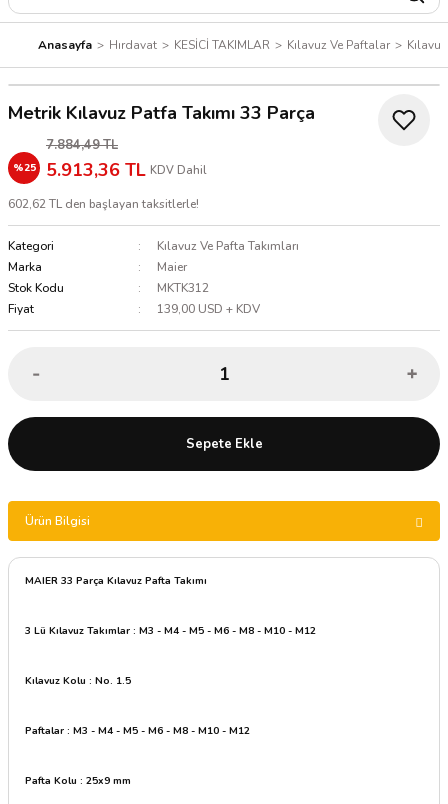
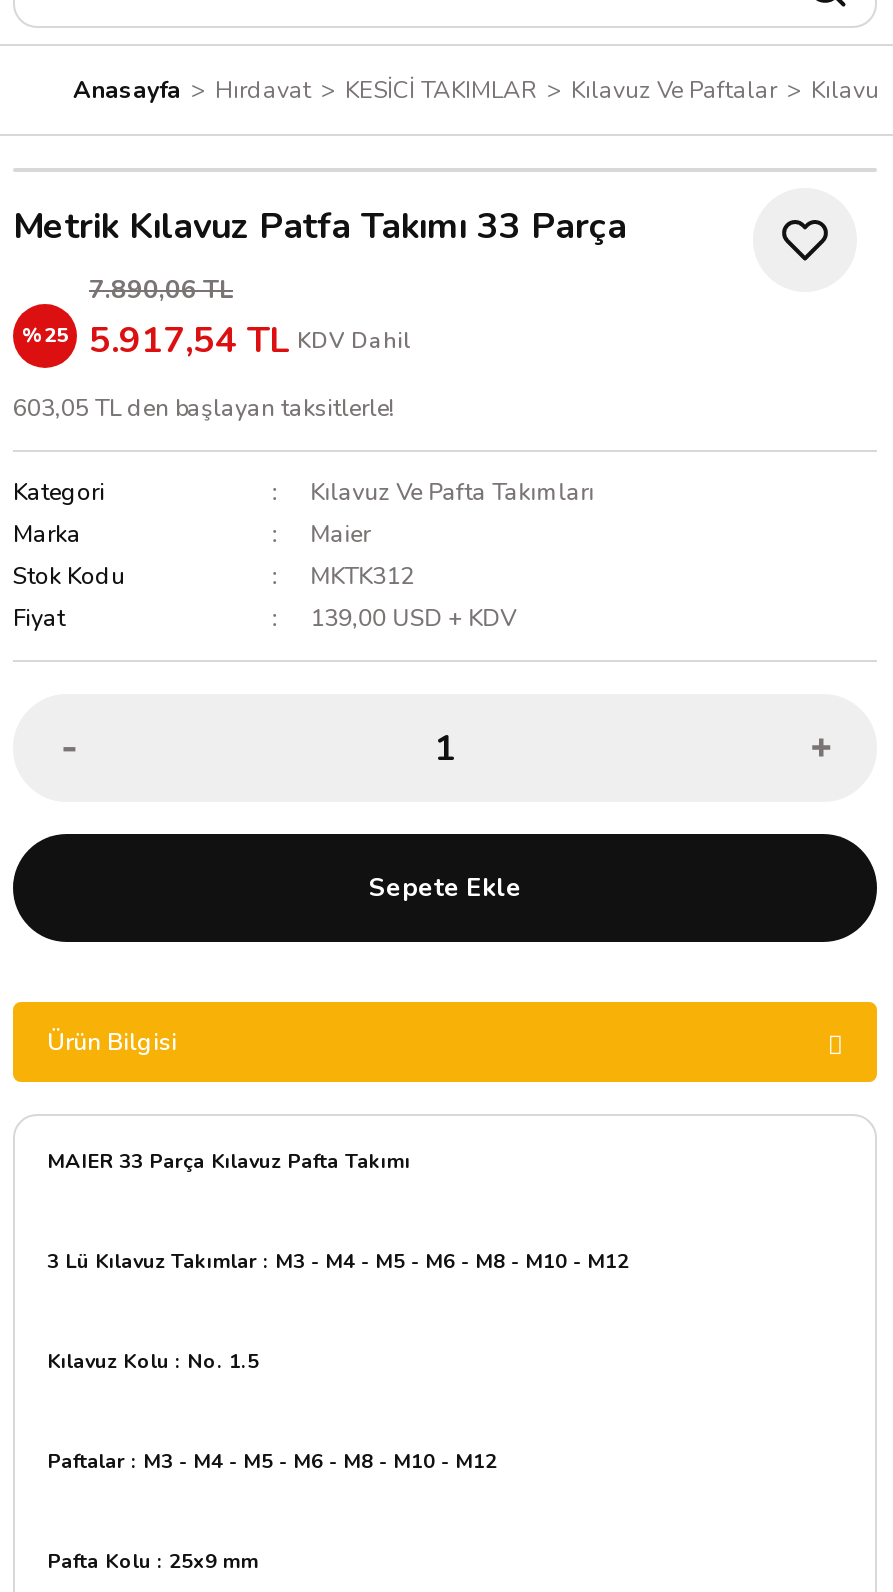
[46,136,118,154] 7.884,49 TL -> [89,272,233,308] 7.890,06 TL
[12,158,206,182] %25 5.913,36 TL KDV Dahil -> [22,316,409,364] %25 5.917,54 TL KDV Dahil
[8,196,199,212] 602,62 TL den başlayan taksitlerle! -> [13,392,395,424] 603,05 TL den başlayan taksitlerle!

